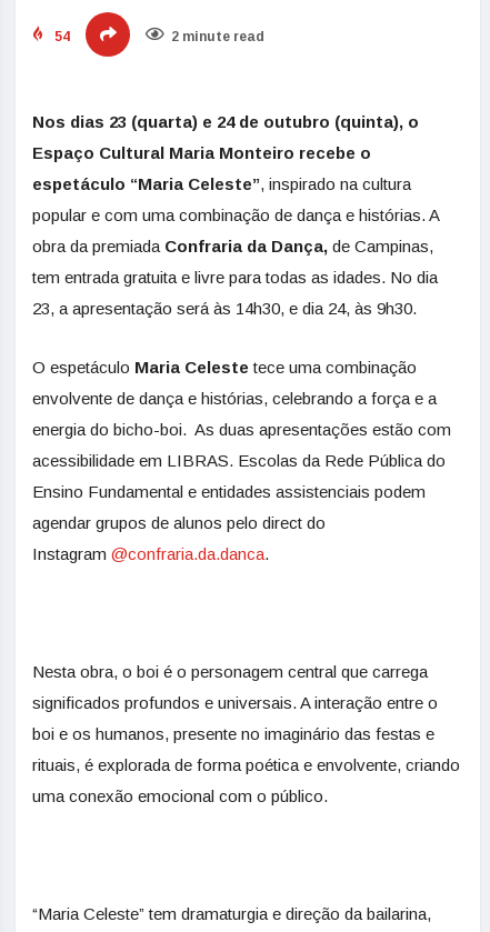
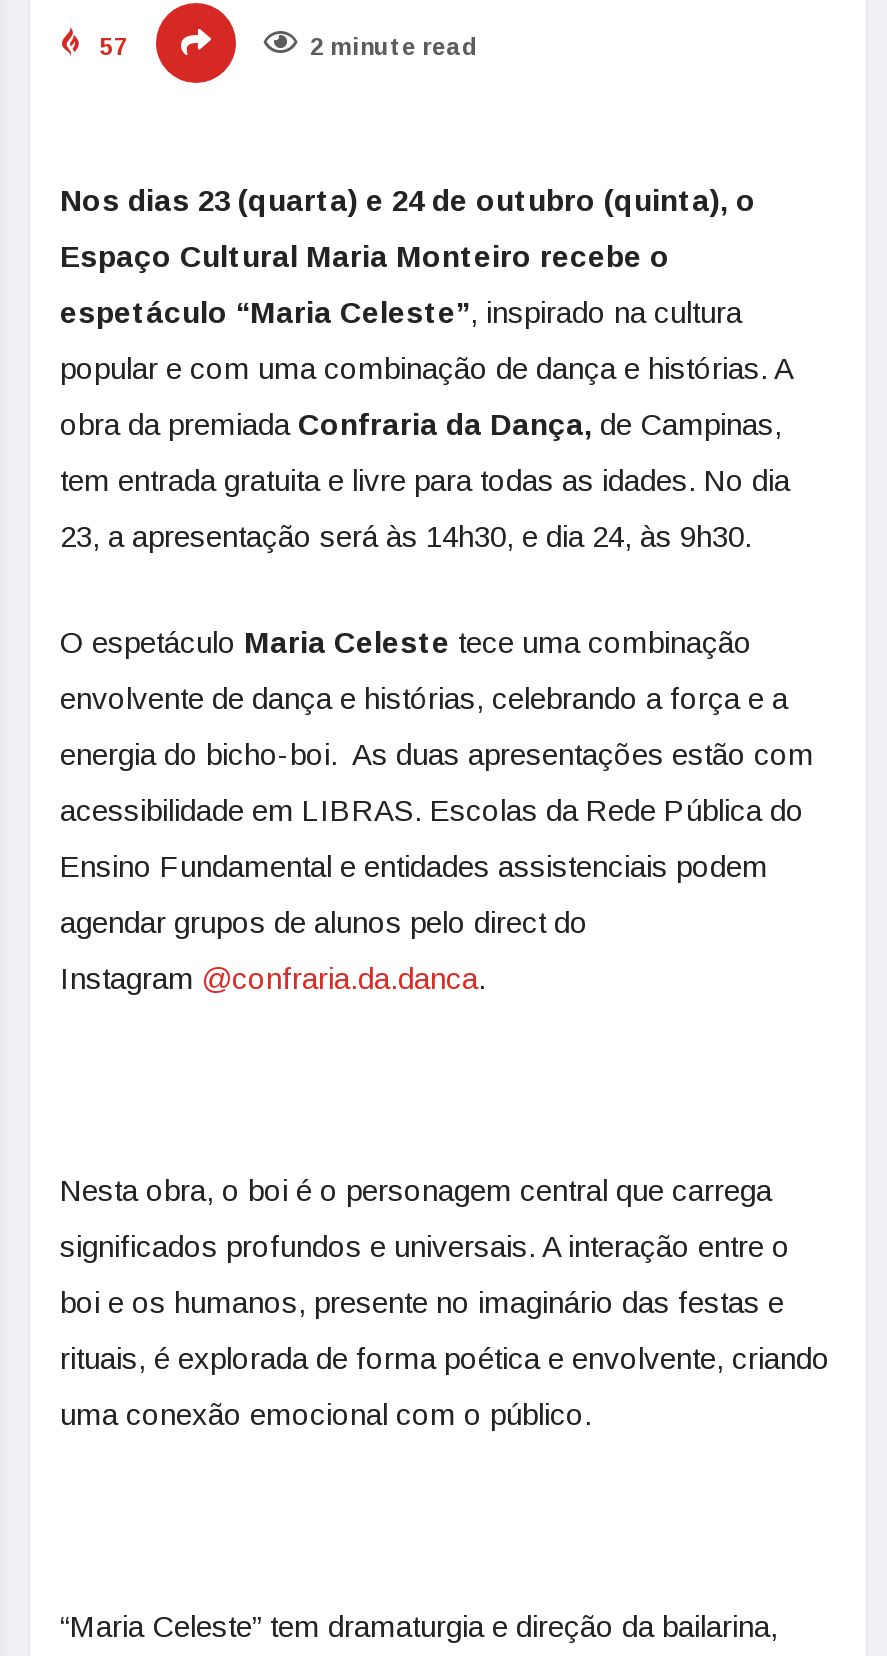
[51,29,70,44] 54 -> [94,33,128,61] 57

